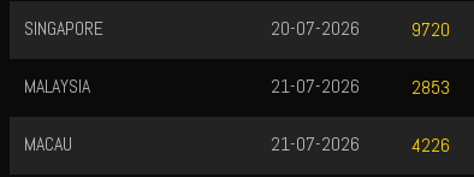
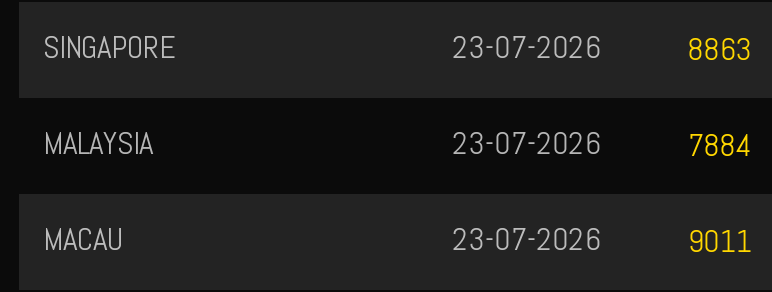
[270,17,359,41] 20-07-2026 -> [452,27,600,67] 23-07-2026
[412,18,450,42] 9720 -> [688,28,752,68] 8863
[270,75,359,99] 21-07-2026 -> [452,123,600,163] 23-07-2026
[412,75,450,100] 2853 -> [688,124,752,164] 7884
[270,133,359,157] 21-07-2026 -> [452,219,600,259] 23-07-2026
[412,133,450,157] 4226 -> [688,220,752,260] 9011

